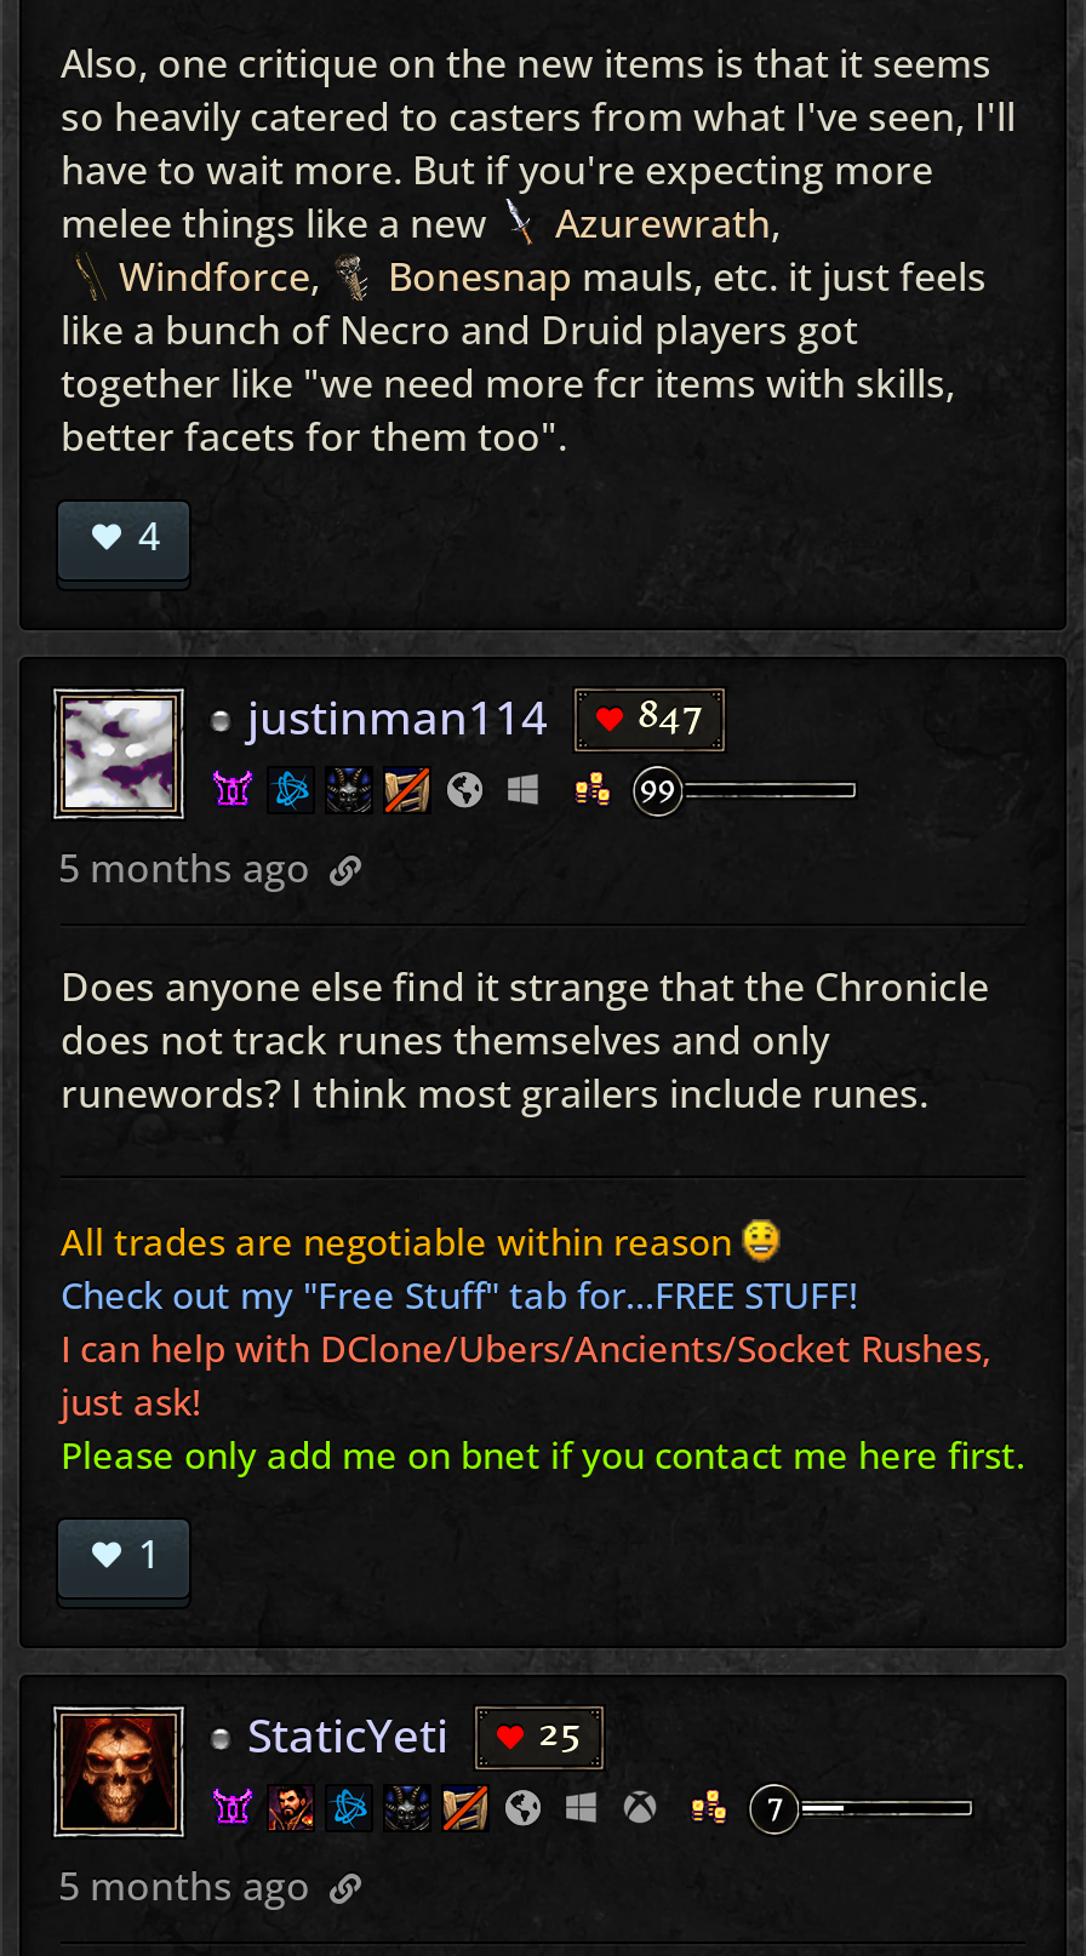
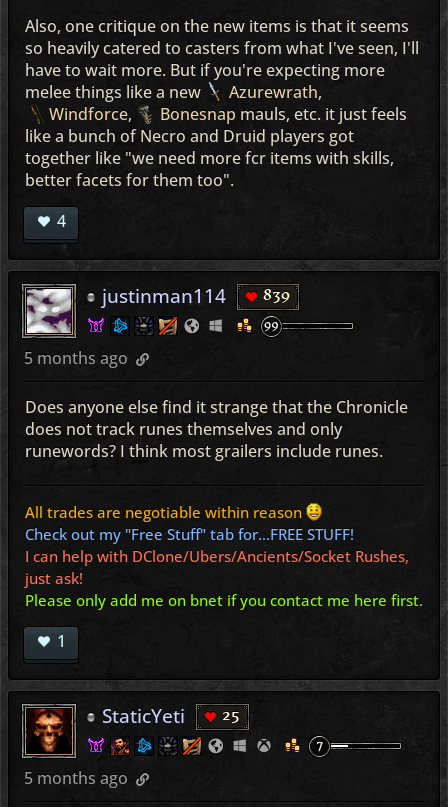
[247,684,703,749] justinman114 847 -> [102,282,290,309] justinman114 839

